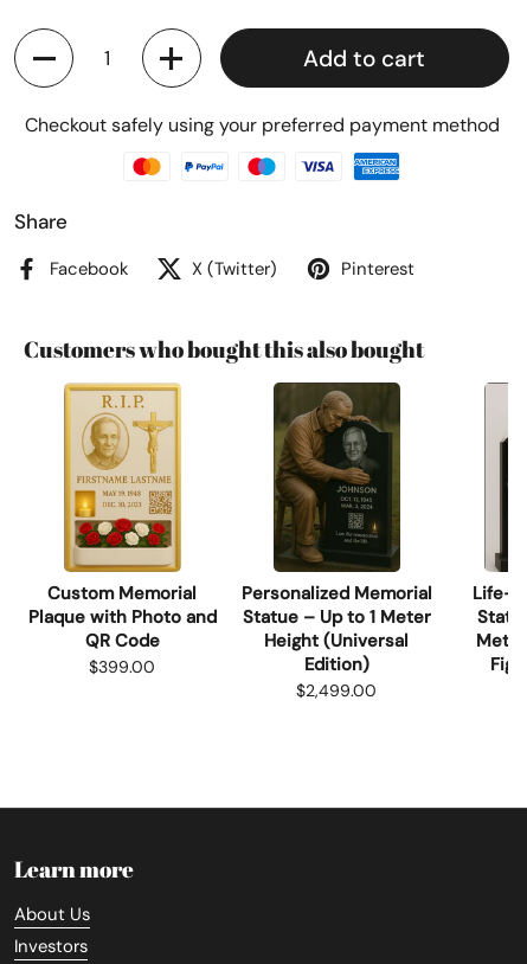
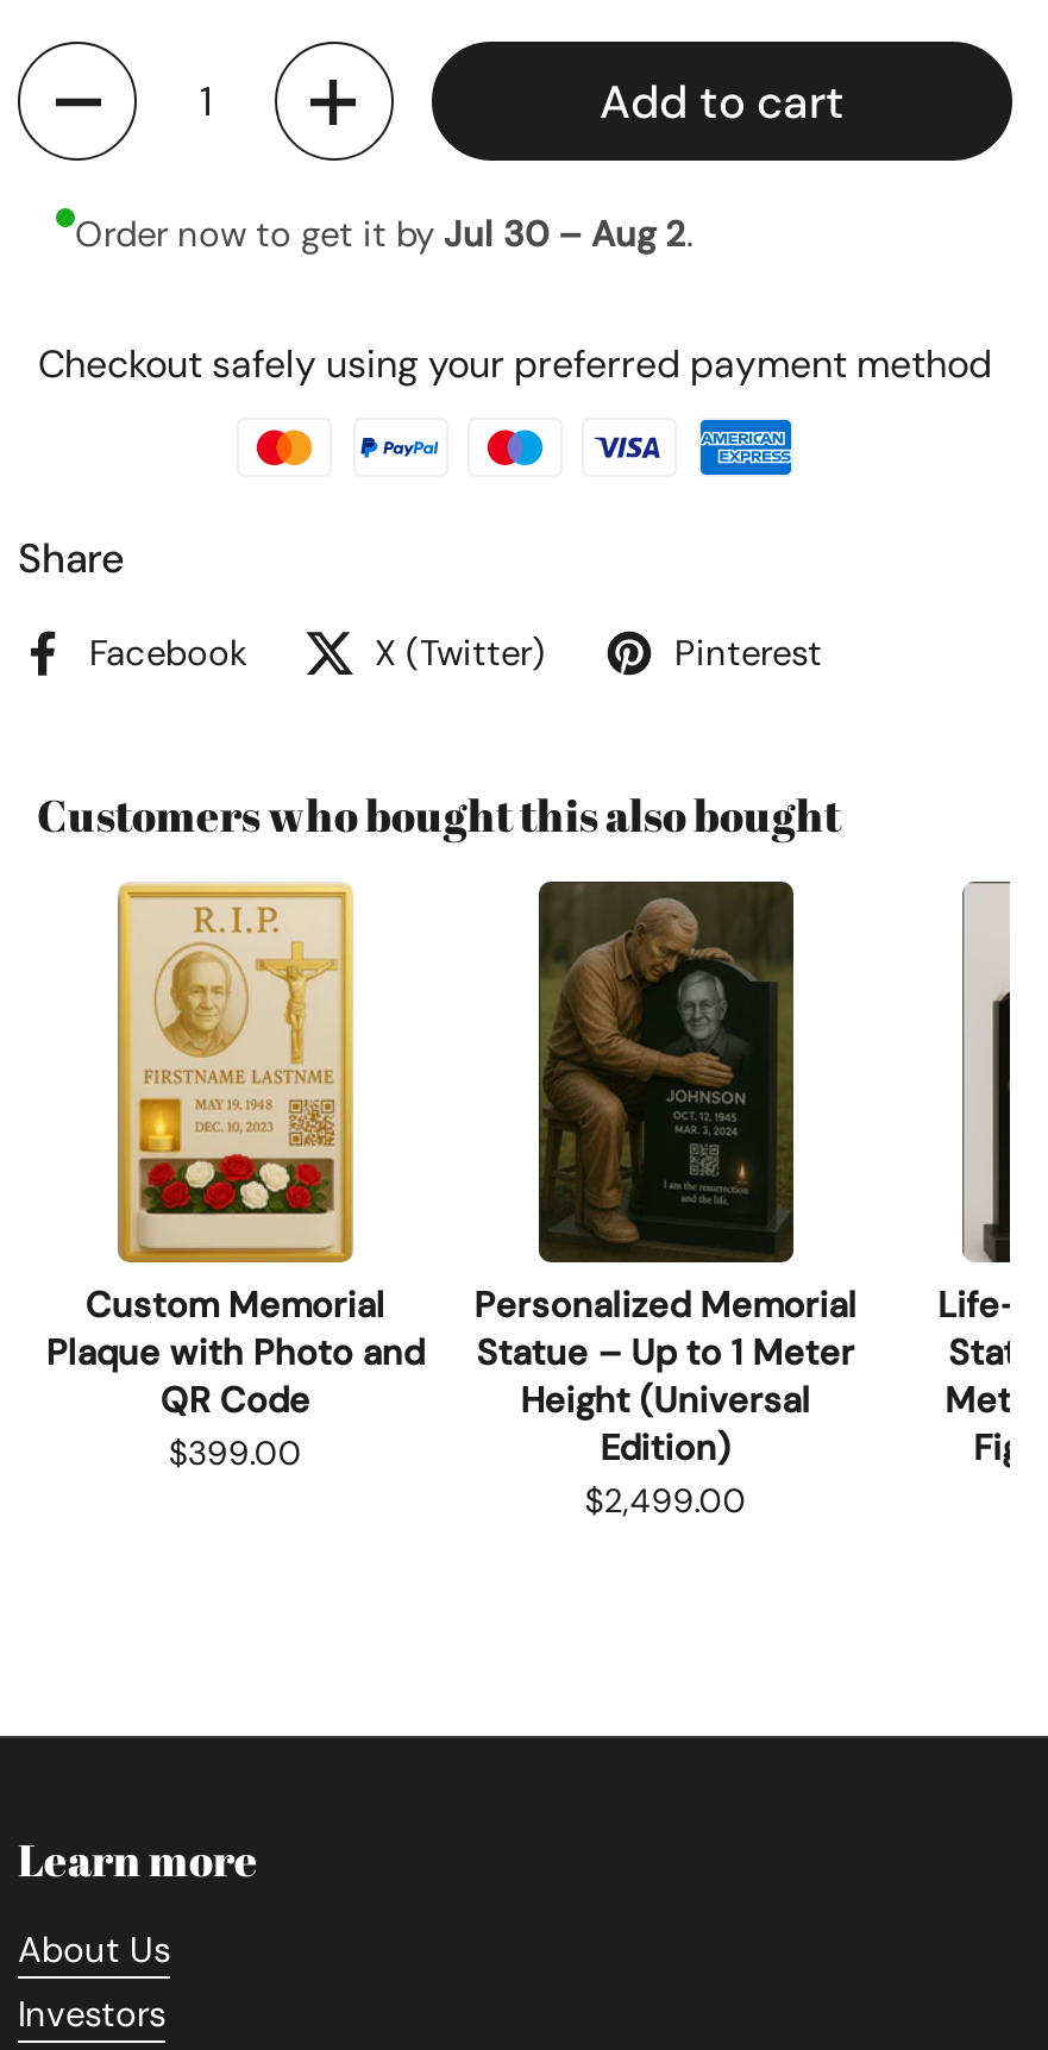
none -> [75,211,694,258] Order now to get it by Jul 30 – Aug 2.

